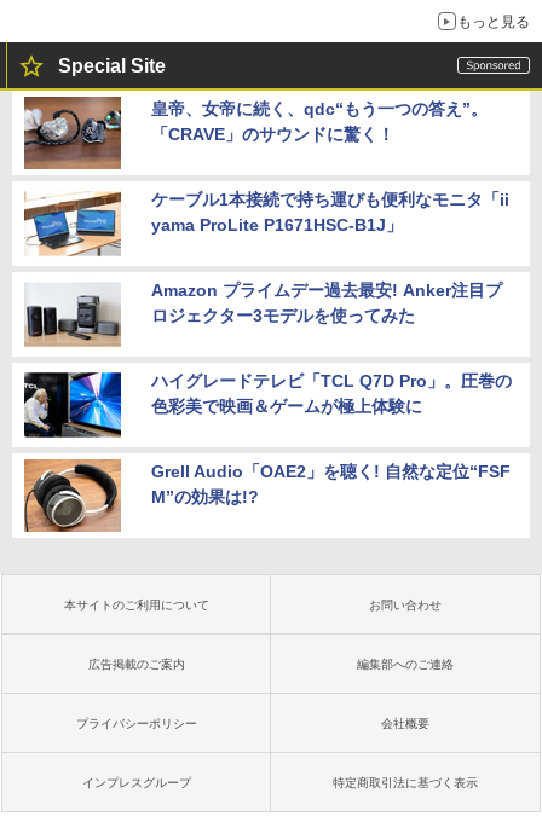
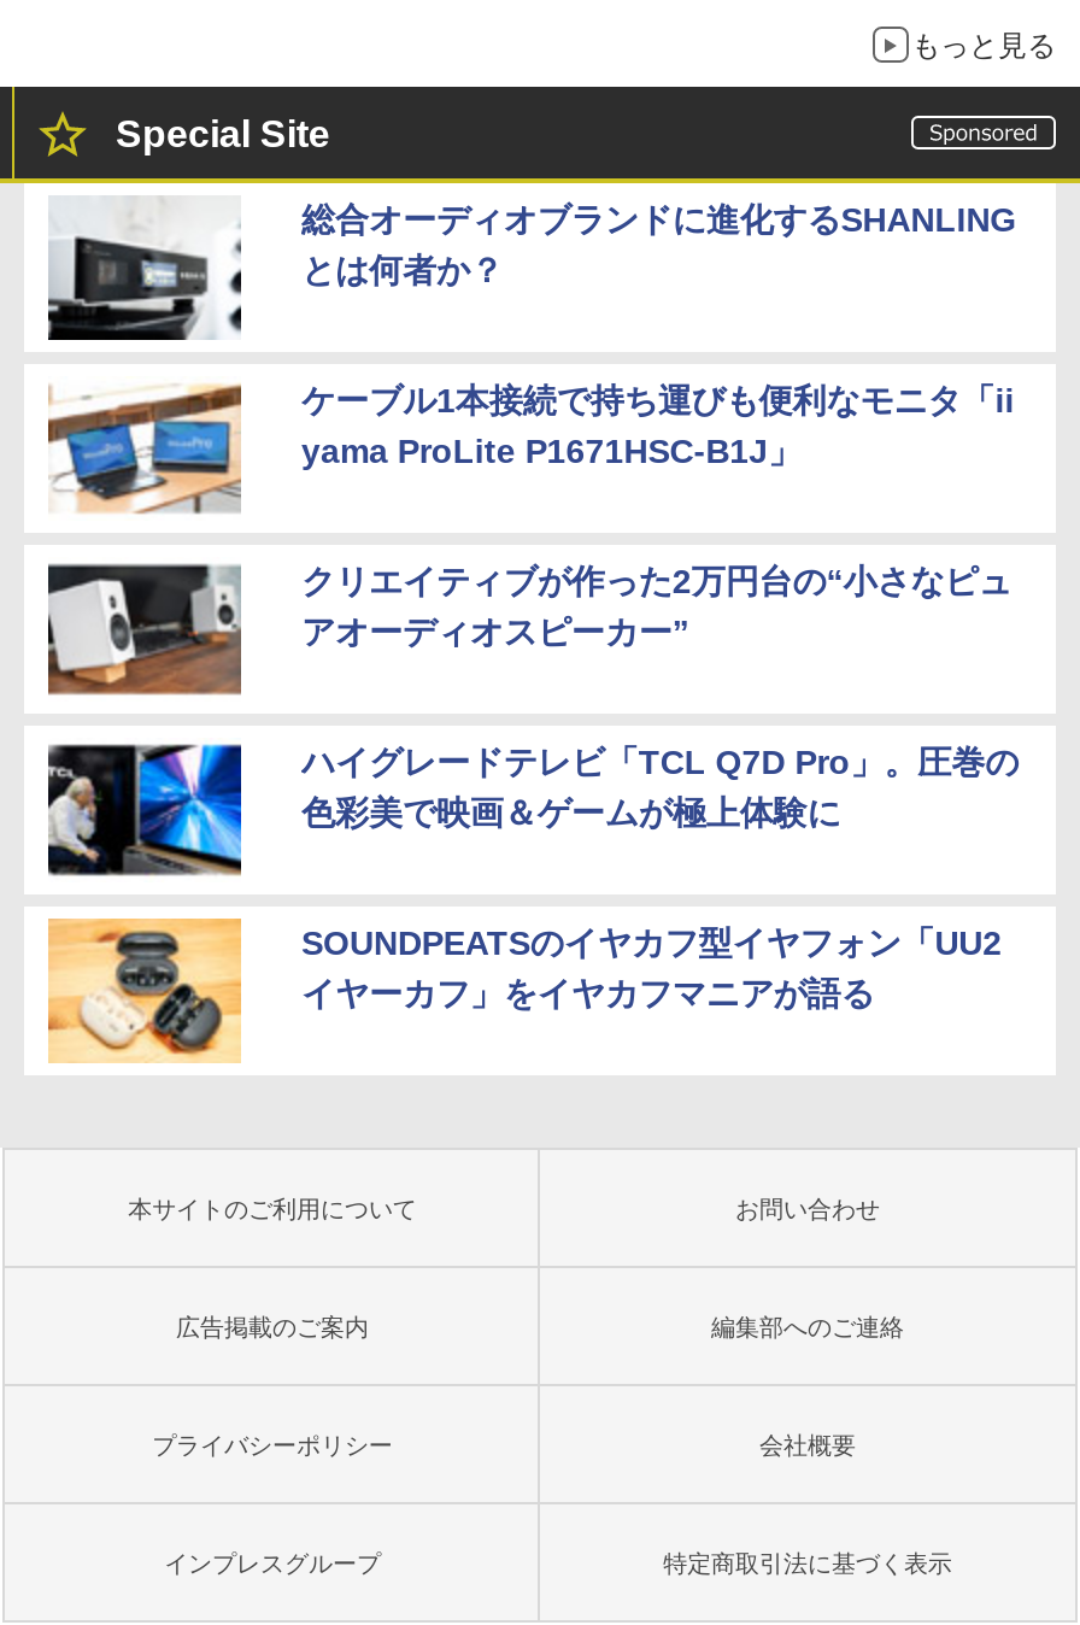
[23,95,487,170] [image] | 皇帝、女帝に続く、qdc“もう一つの答え”。 | 「CRAVE」のサウンドに驚く！ -> [46,195,1017,342] [image] | 総合オーディオブランドに進化するSHANLING | とは何者か？
[24,281,502,347] [image] | Amazon プライムデー過去最安! Anker注目プ | ロジェクター3モデルを使ってみた -> [46,562,1012,692] [image] | クリエイティブが作った2万円台の“小さなピュ | アオーディオスピーカー”
[23,459,510,533] [image] | Grell Audio「OAE2」を聴く! 自然な定位“FSF | M”の効果は!? -> [46,919,1002,1063] [image] | SOUNDPEATSのイヤカフ型イヤフォン「UU2 | イヤーカフ」をイヤカフマニアが語る

